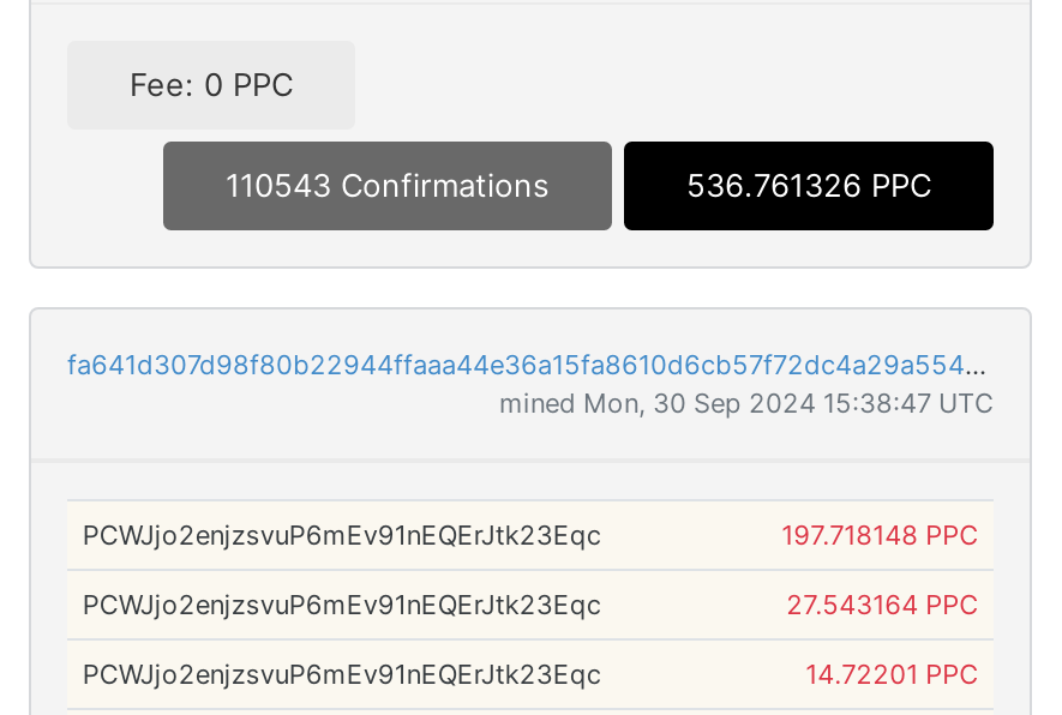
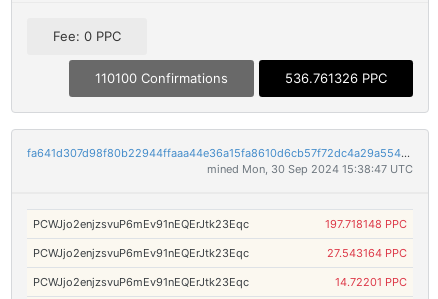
[226,166,550,204] 110543 Confirmations -> [95,70,228,86] 110100 Confirmations

